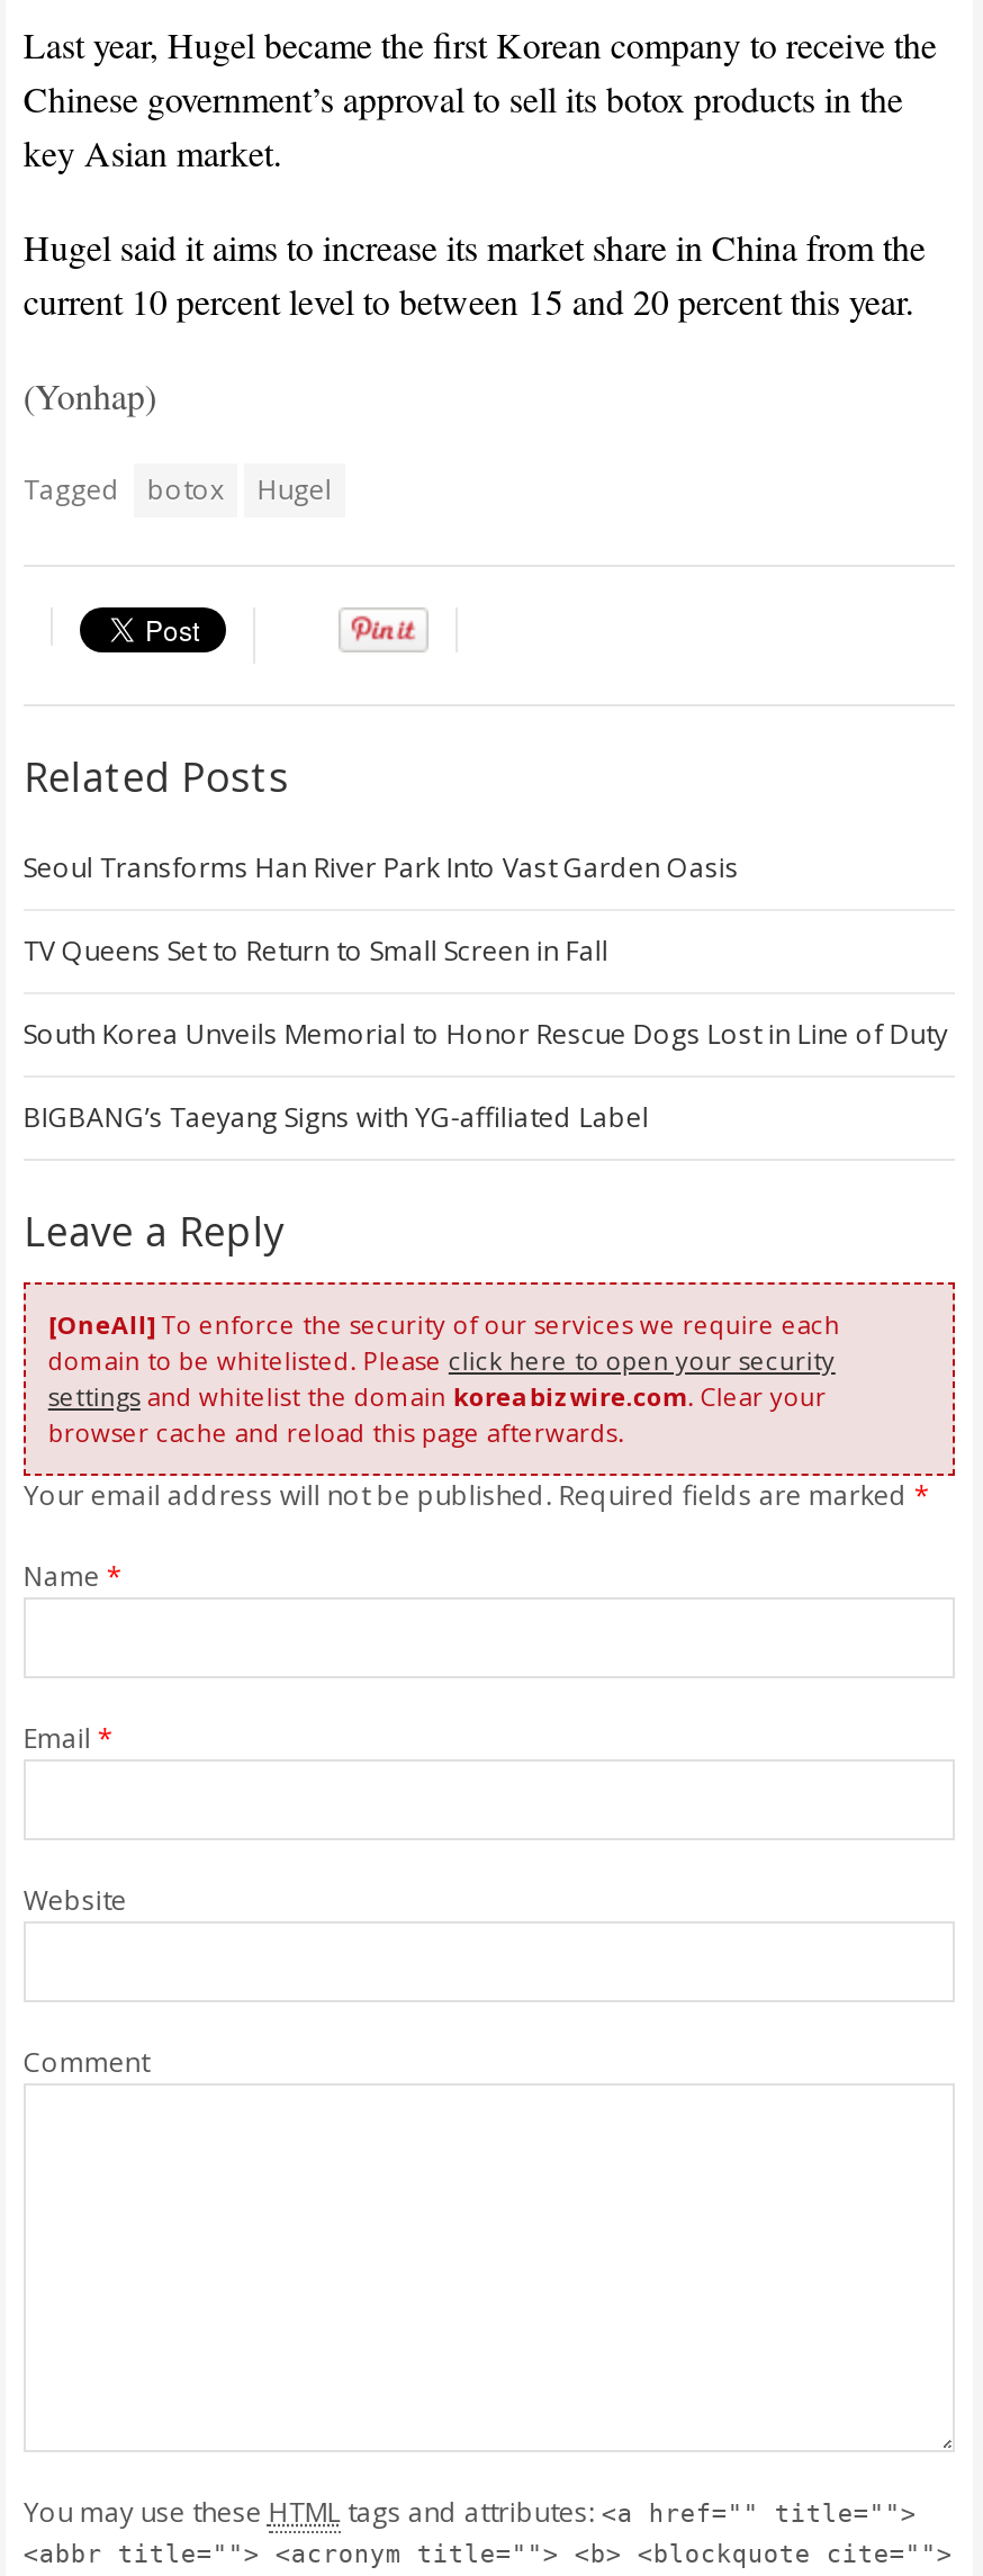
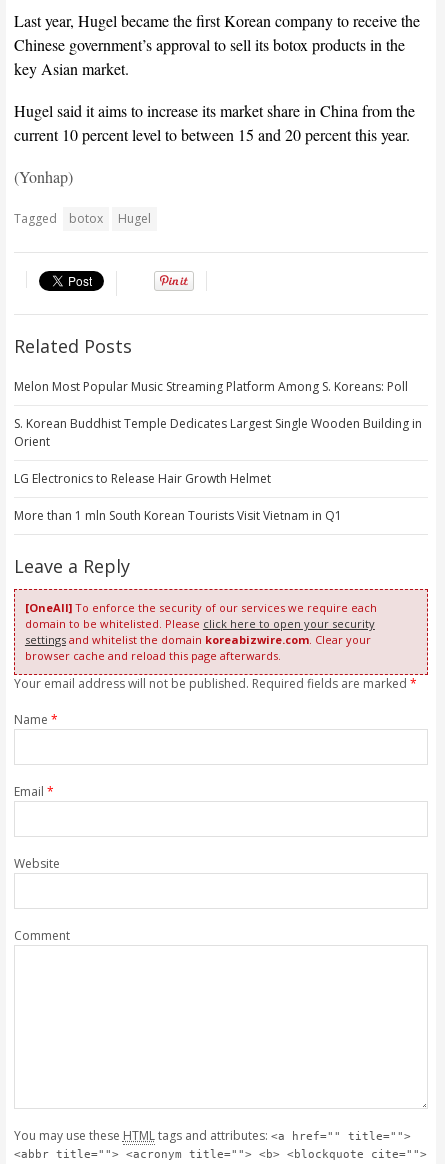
[23,847,739,886] Seoul Transforms Han River Park Into Vast Garden Oasis -> [14,378,408,395] Melon Most Popular Music Streaming Platform Among S. Koreans: Poll
[23,931,608,969] TV Queens Set to Return to Small Screen in Fall -> [14,415,422,450] S. Korean Buddhist Temple Dedicates Largest Single Wooden Building in | Orient
[23,1014,948,1052] South Korea Unveils Memorial to Honor Rescue Dogs Lost in Line of Duty -> [14,470,271,487] LG Electronics to Release Hair Growth Helmet
[23,1097,649,1135] BIGBANG’s Taeyang Signs with YG-affiliated Label -> [14,507,342,524] More than 1 mln South Korean Tourists Visit Vietnam in Q1

